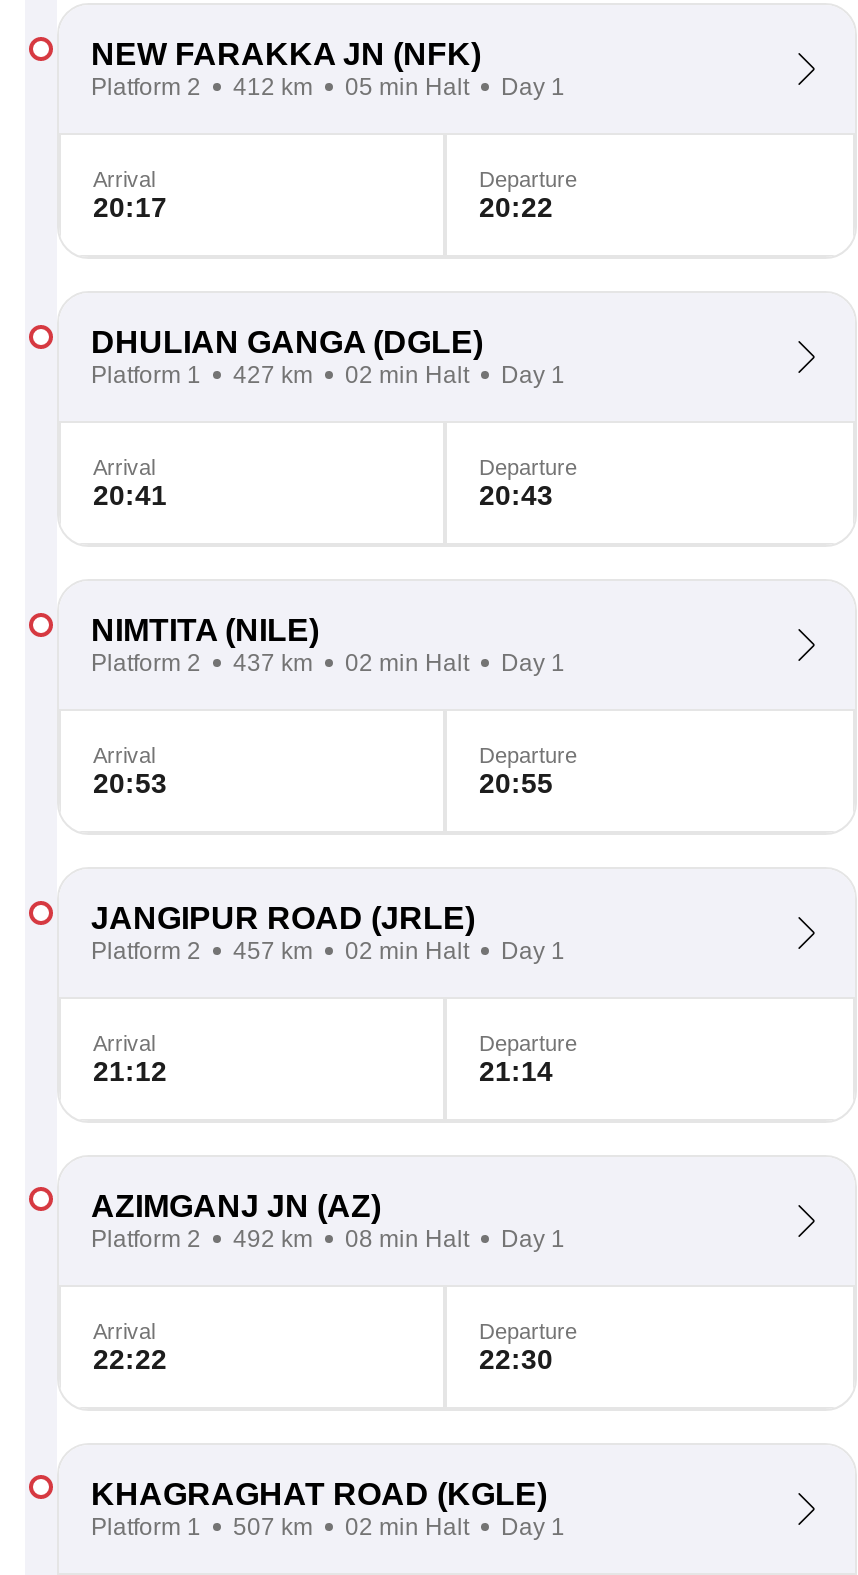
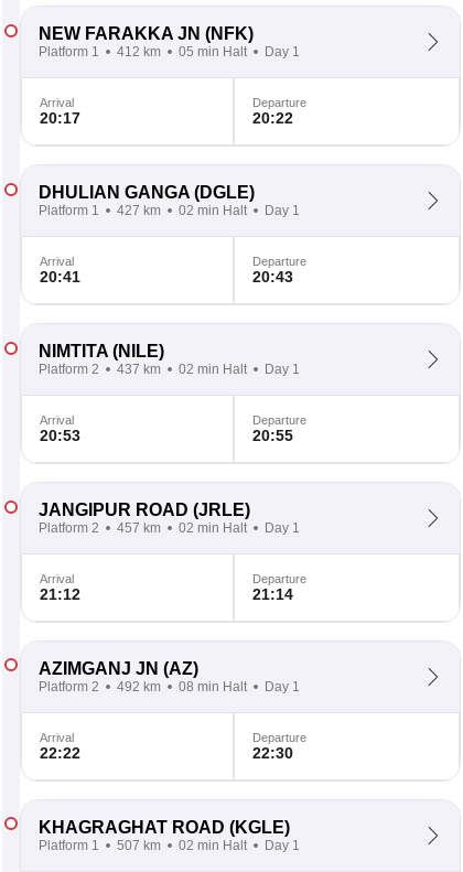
[91,73,565,101] Platform 2 412 km 05 min Halt Day 1 -> [39,44,300,60] Platform 1 412 km 05 min Halt Day 1

